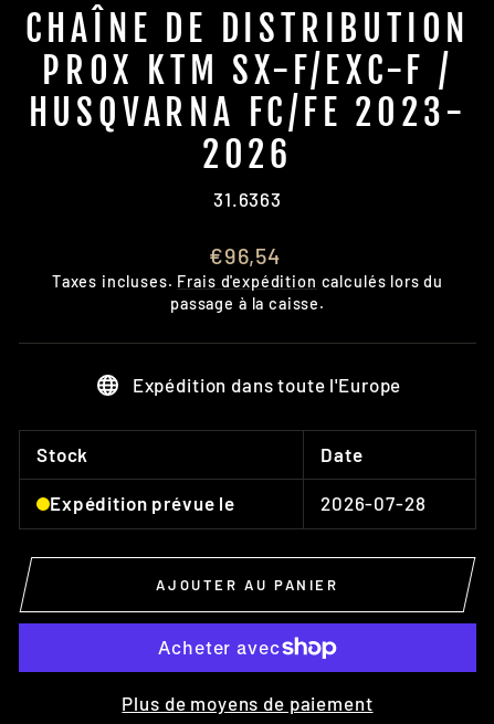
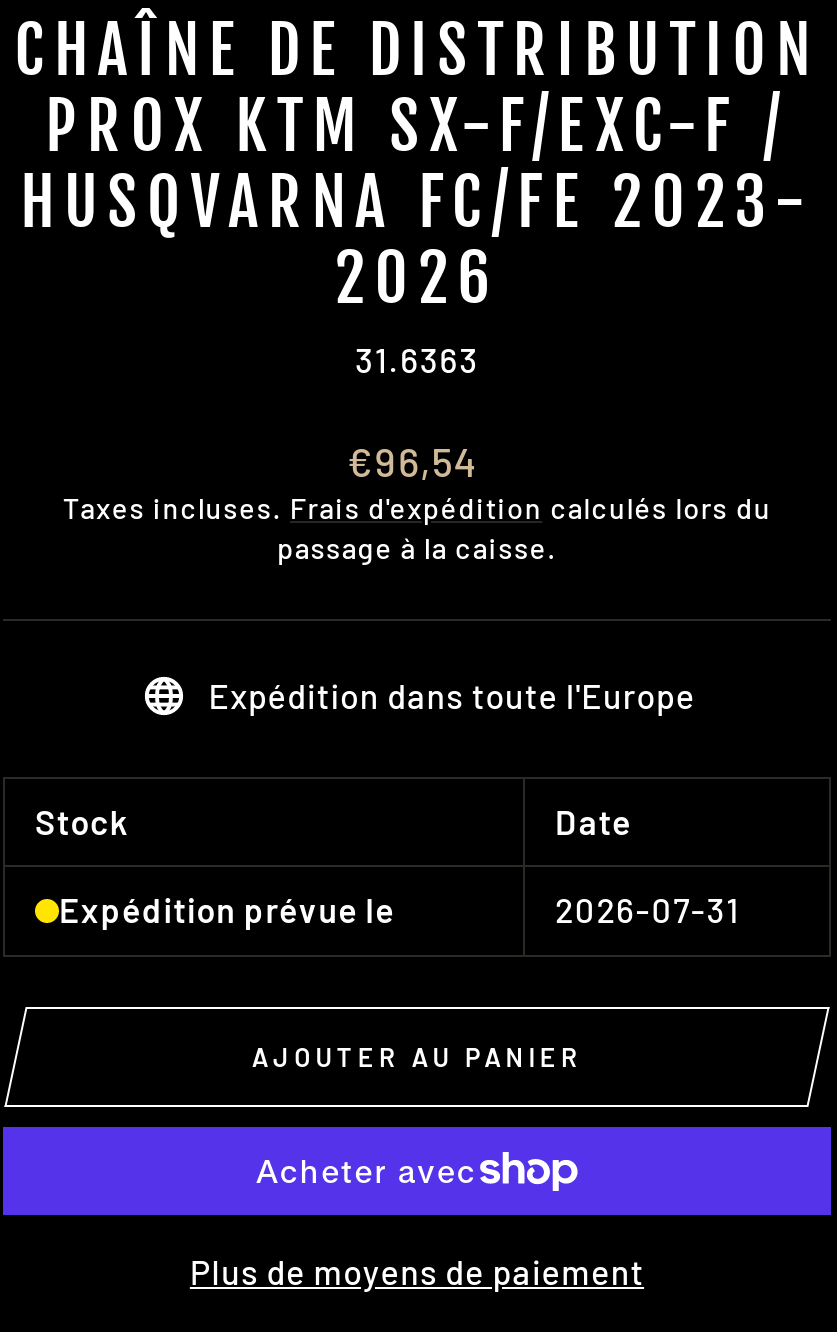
[320,491,426,513] 2026-07-28 -> [555,888,740,928] 2026-07-31

